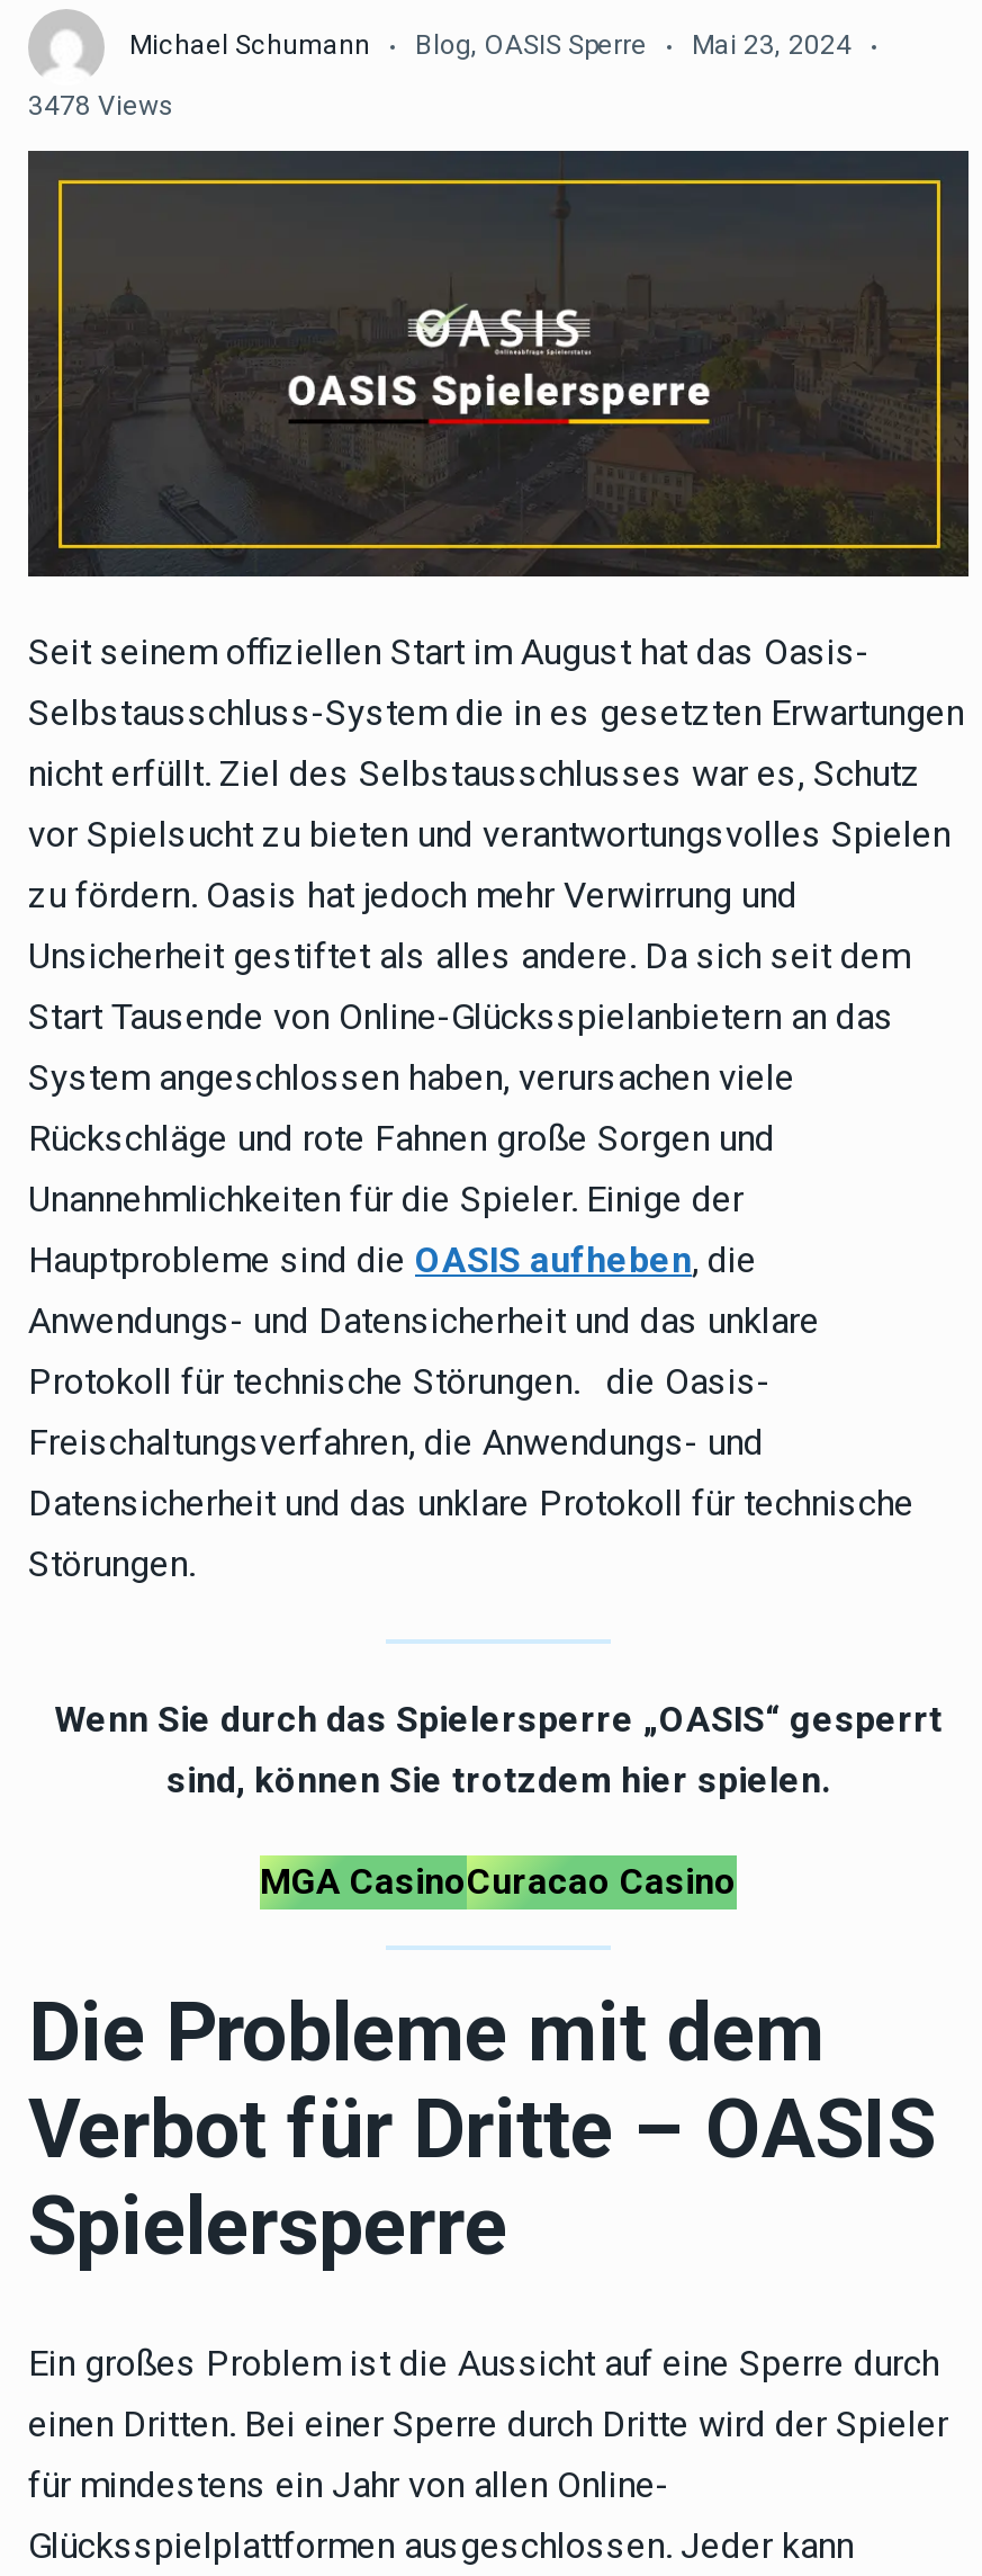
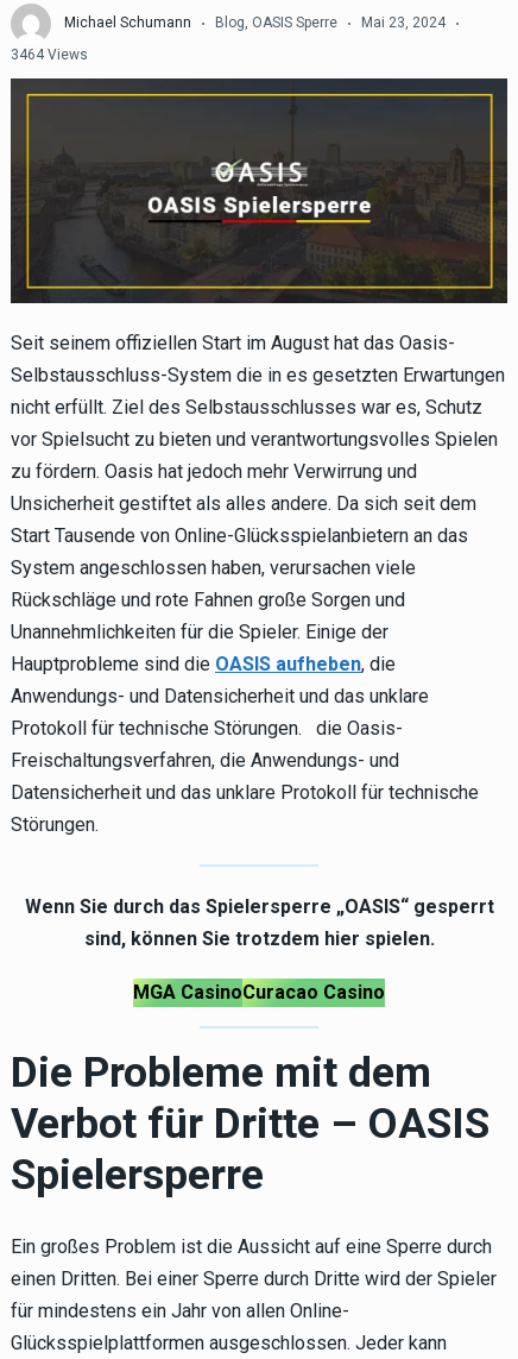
[28,90,174,122] 3478 Views -> [11,46,88,63] 3464 Views

